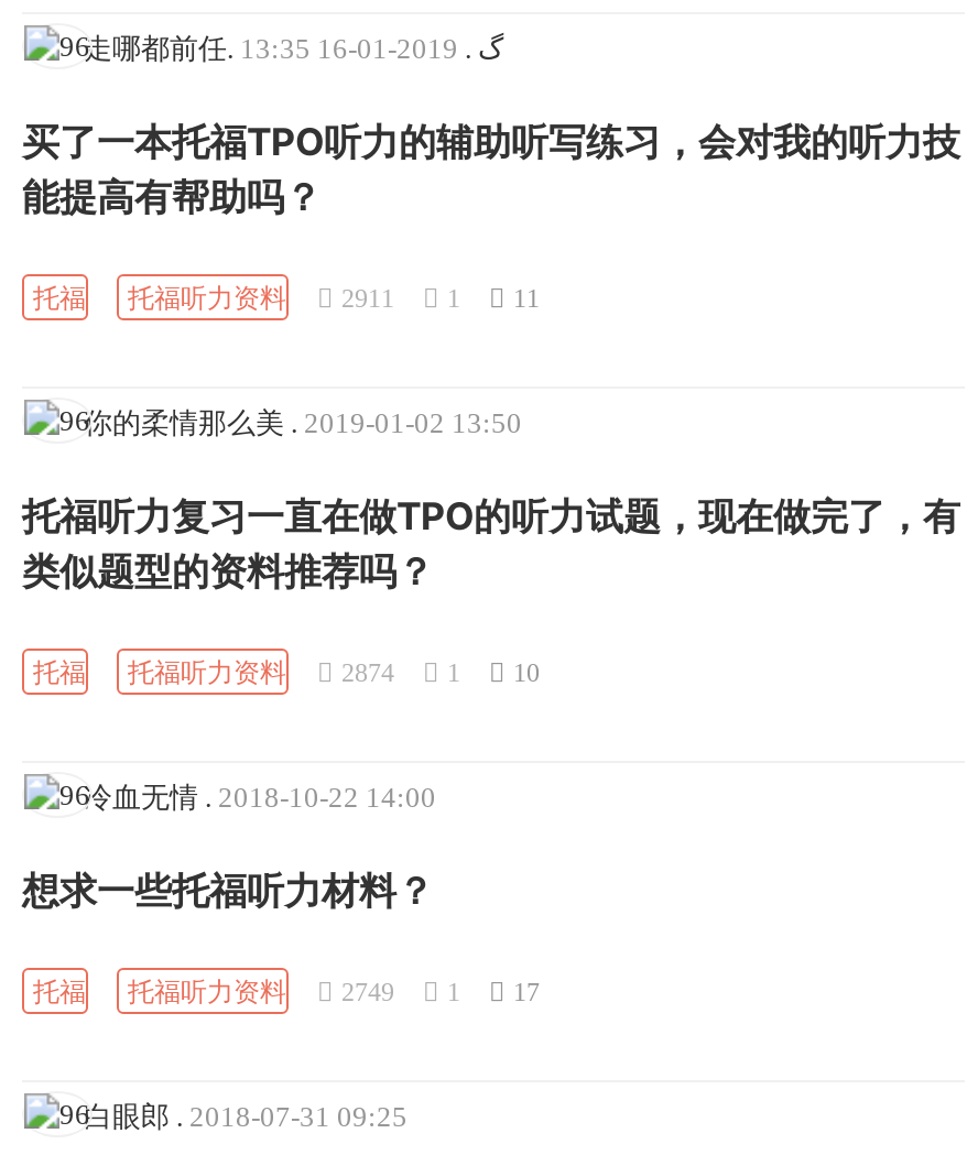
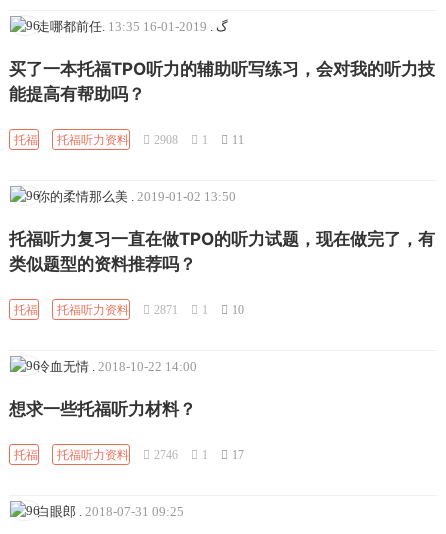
[33,282,540,313] 托福 托福听力资料 2911 1 11 -> [14,133,244,147] 托福 托福听力资料 2908 1 11
[33,656,540,687] 托福 托福听力资料 2874 1 10 -> [14,303,244,317] 托福 托福听力资料 2871 1 10
[33,976,540,1007] 托福 托福听力资料 2749 1 17 -> [14,448,244,462] 托福 托福听力资料 2746 1 17

